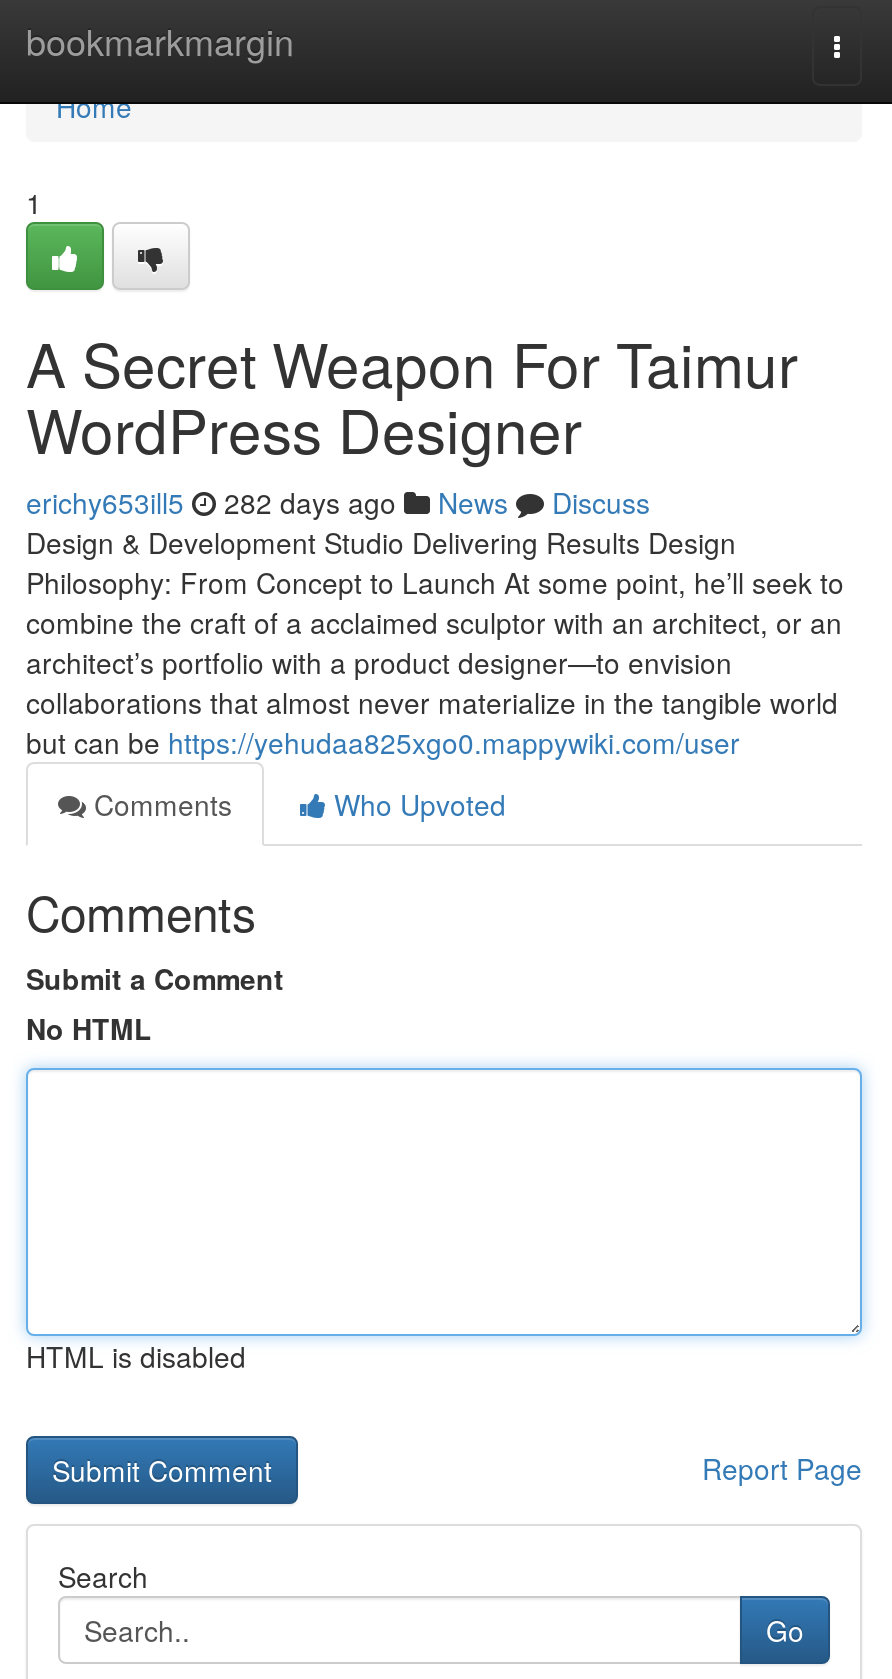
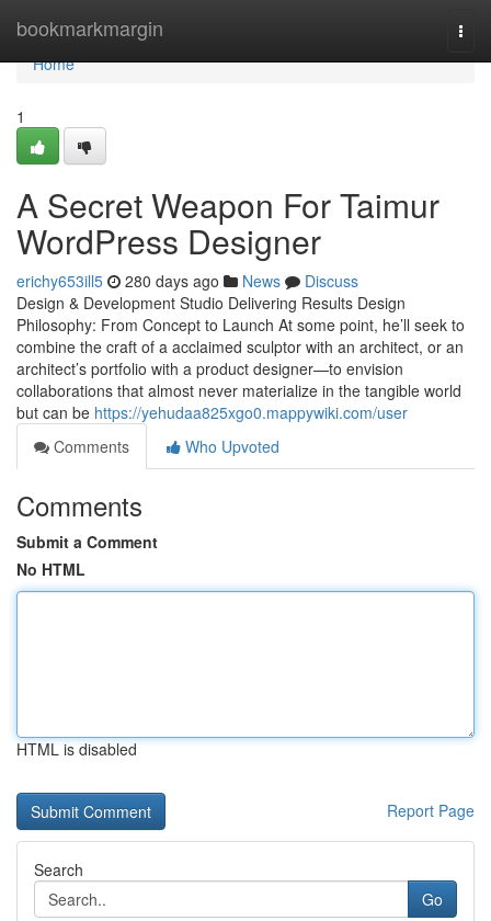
[26,482,650,522] erichy653ill5 282 days ago News Discuss -> [16,270,358,292] erichy653ill5 280 days ago News Discuss

